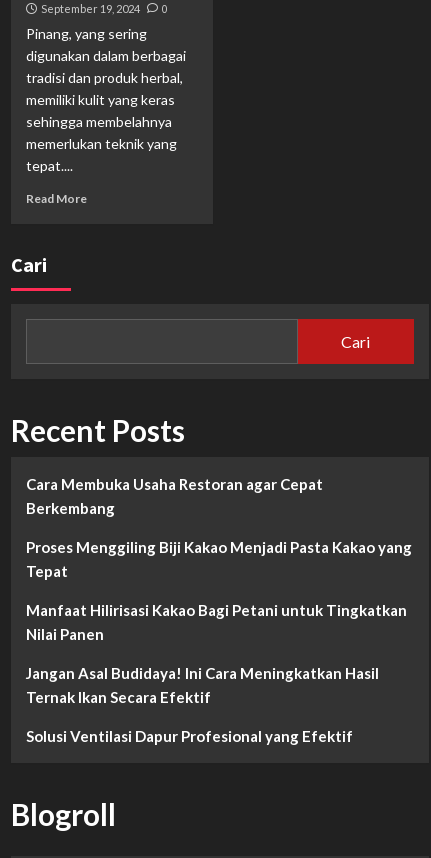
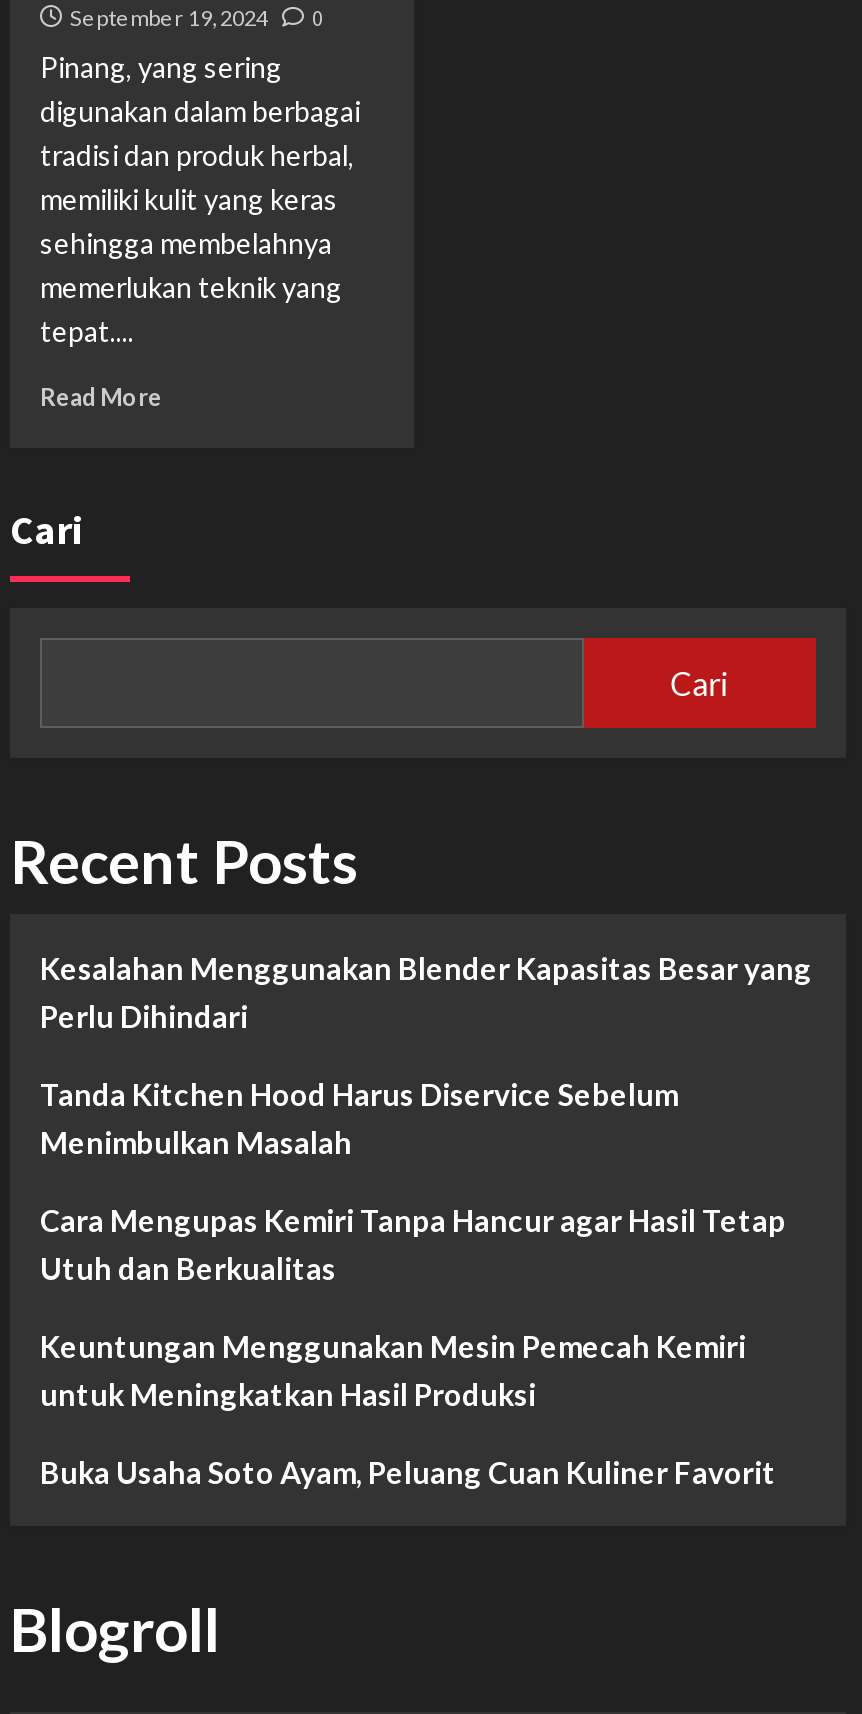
[26,475,323,517] Cara Membuka Usaha Restoran agar Cepat | Berkembang -> [40,950,812,1034] Kesalahan Menggunakan Blender Kapasitas Besar yang | Perlu Dihindari
[26,538,412,580] Proses Menggiling Biji Kakao Menjadi Pasta Kakao yang | Tepat -> [40,1076,678,1160] Tanda Kitchen Hood Harus Diservice Sebelum | Menimbulkan Masalah
[26,601,407,643] Manfaat Hilirisasi Kakao Bagi Petani untuk Tingkatkan | Nilai Panen -> [40,1202,786,1286] Cara Mengupas Kemiri Tanpa Hancur agar Hasil Tetap | Utuh dan Berkualitas
[26,664,379,706] Jangan Asal Budidaya! Ini Cara Meningkatkan Hasil | Ternak Ikan Secara Efektif -> [40,1328,746,1412] Keuntungan Menggunakan Mesin Pemecah Kemiri | untuk Meningkatkan Hasil Produksi
[26,727,353,745] Solusi Ventilasi Dapur Profesional yang Efektif -> [40,1454,776,1490] Buka Usaha Soto Ayam, Peluang Cuan Kuliner Favorit

